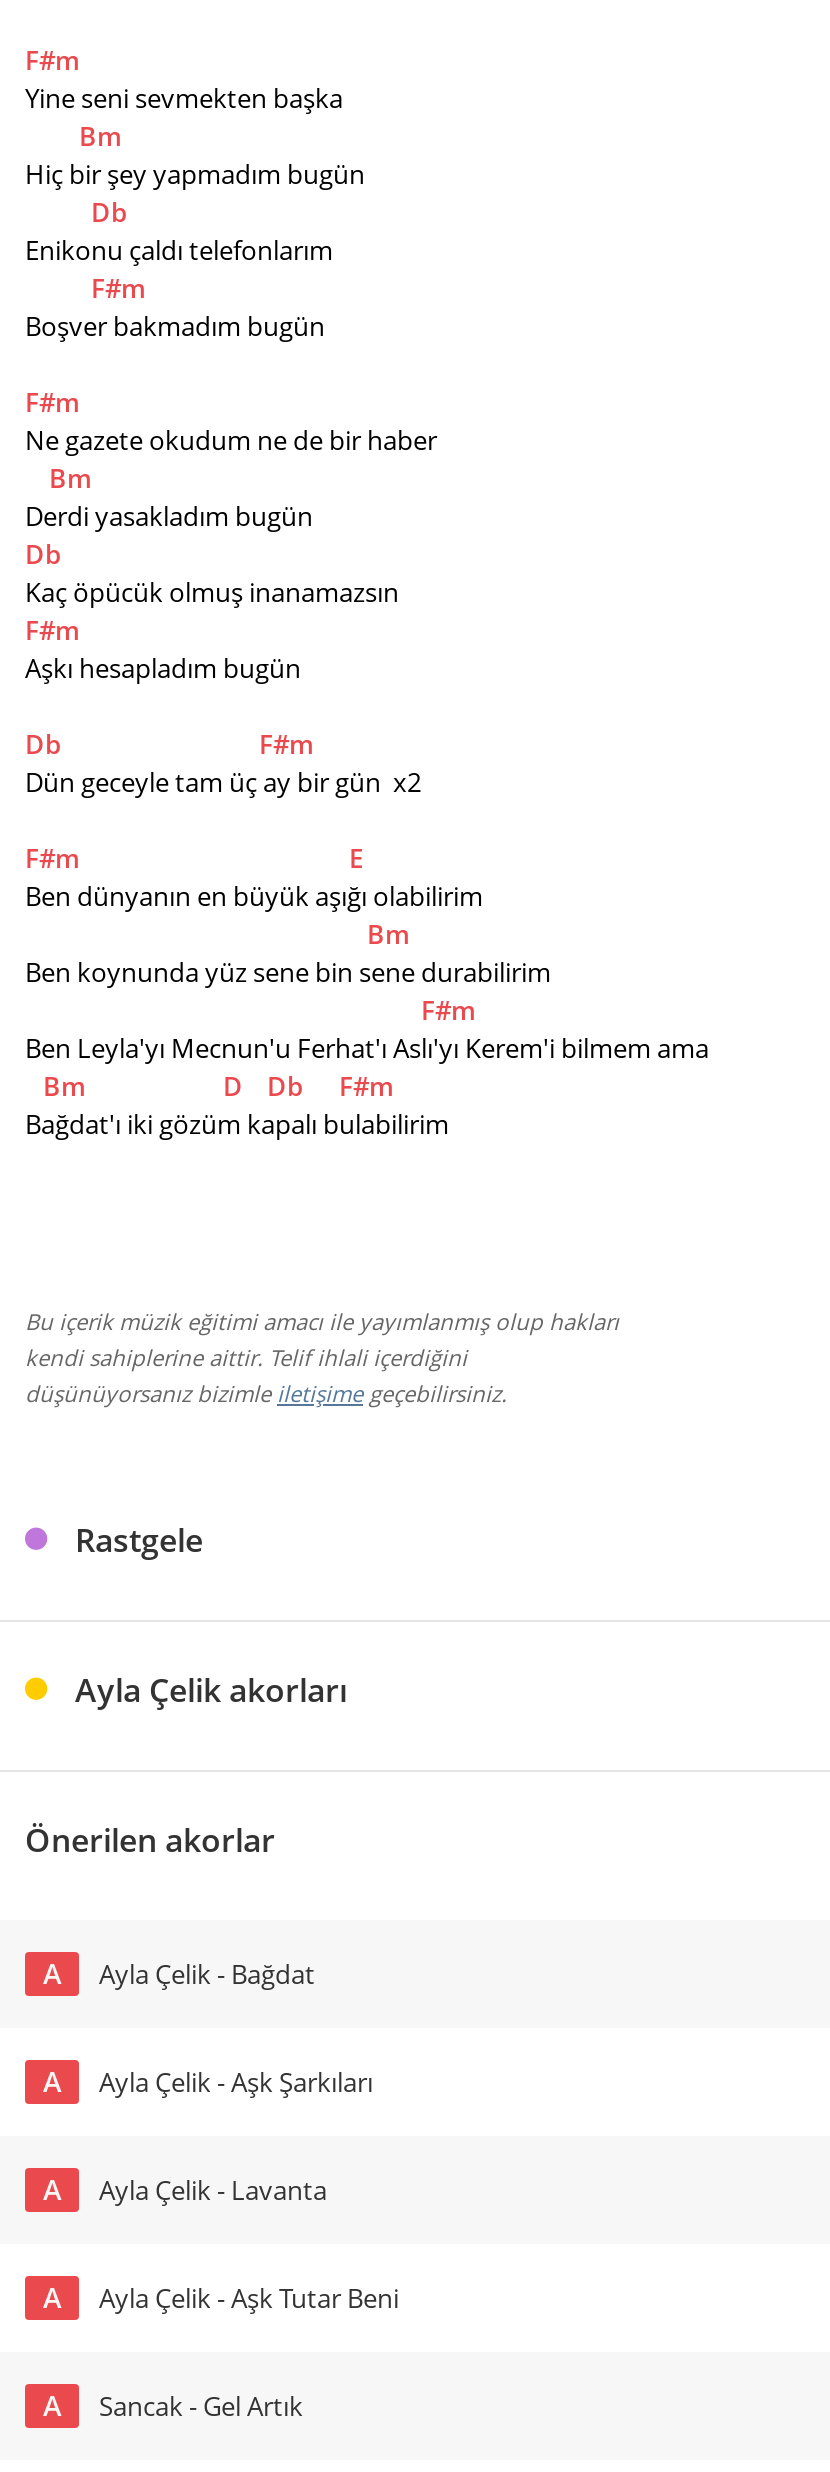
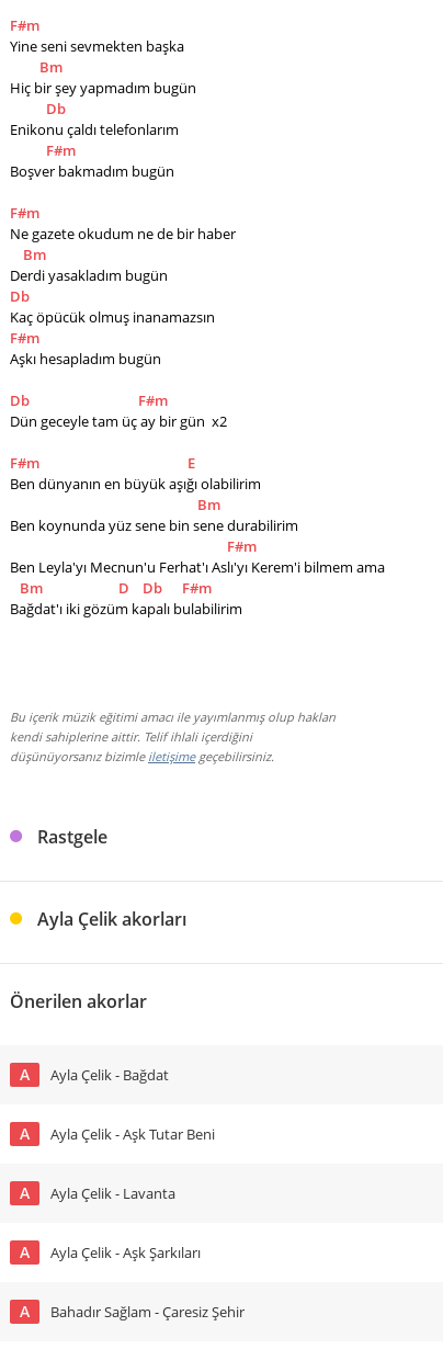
moved [99,2064,373,2100] -> [50,1243,201,1262]: Ayla Çelik - Aşk Şarkıları
moved [99,2280,399,2316] -> [50,1124,215,1144]: Ayla Çelik - Aşk Tutar Beni
[99,2388,303,2424] Sancak - Gel Artık -> [50,1302,245,1322] Bahadır Sağlam - Çaresiz Şehir

